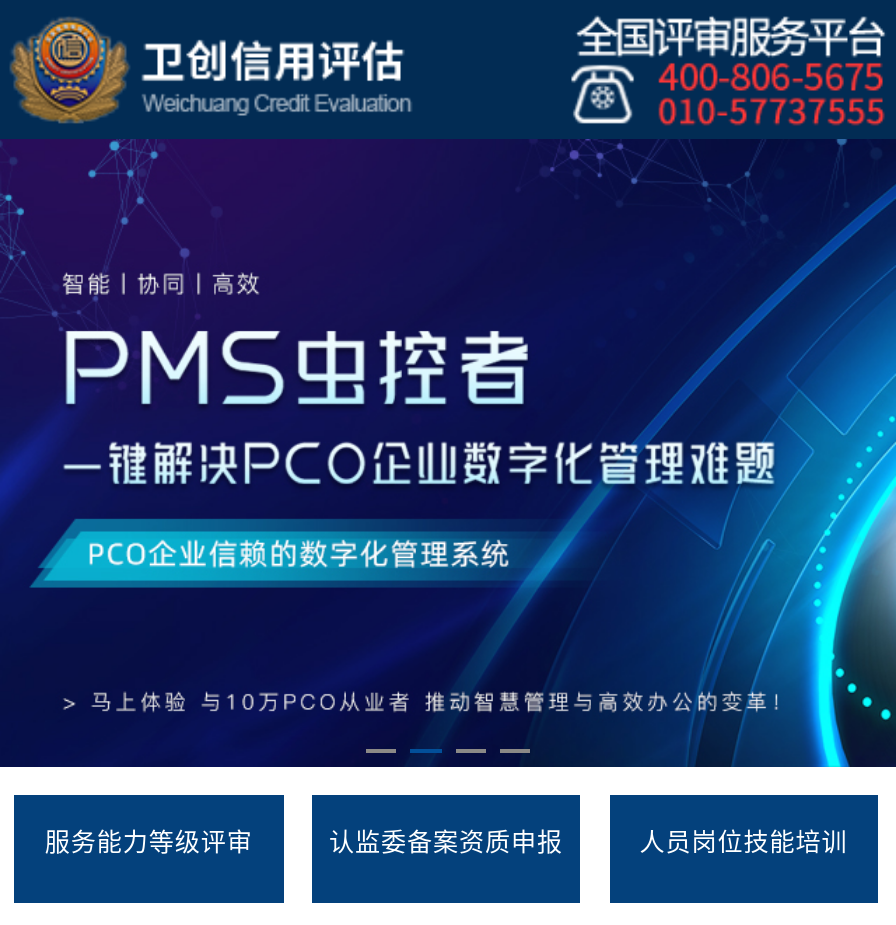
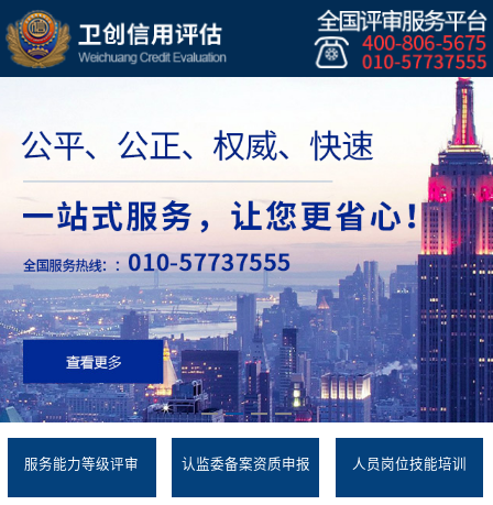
[6,139,890,769] [image] -> [3,76,490,424] [image]

